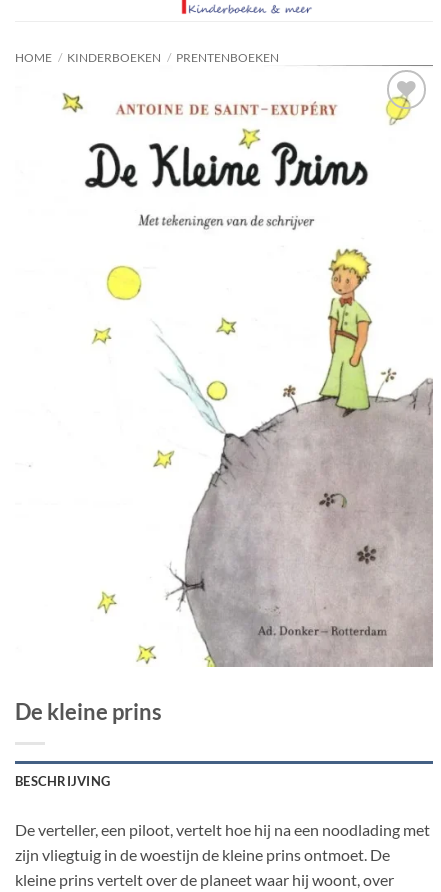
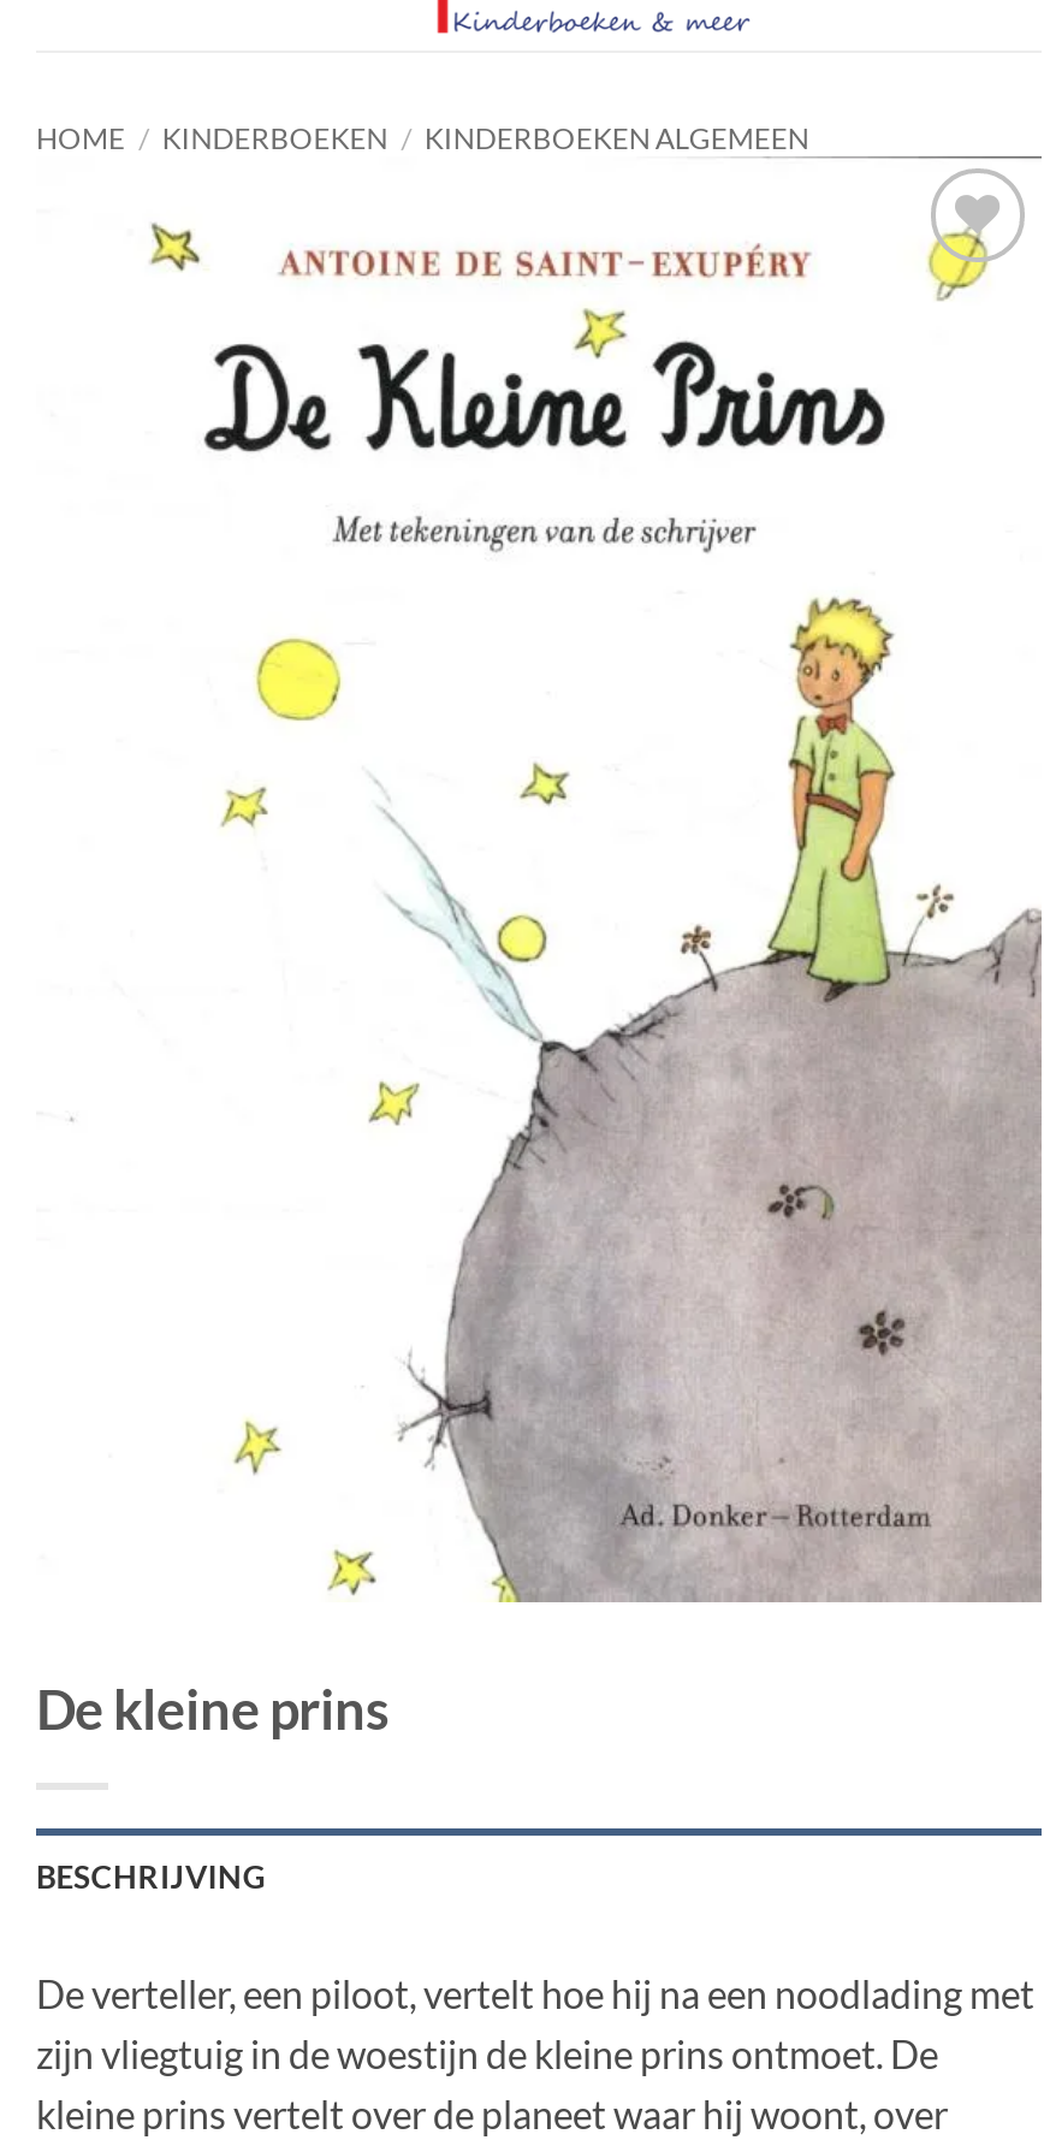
[15,50,279,65] HOME / KINDERBOEKEN / PRENTENBOEKEN -> [36,120,809,156] HOME / KINDERBOEKEN / KINDERBOEKEN ALGEMEEN

